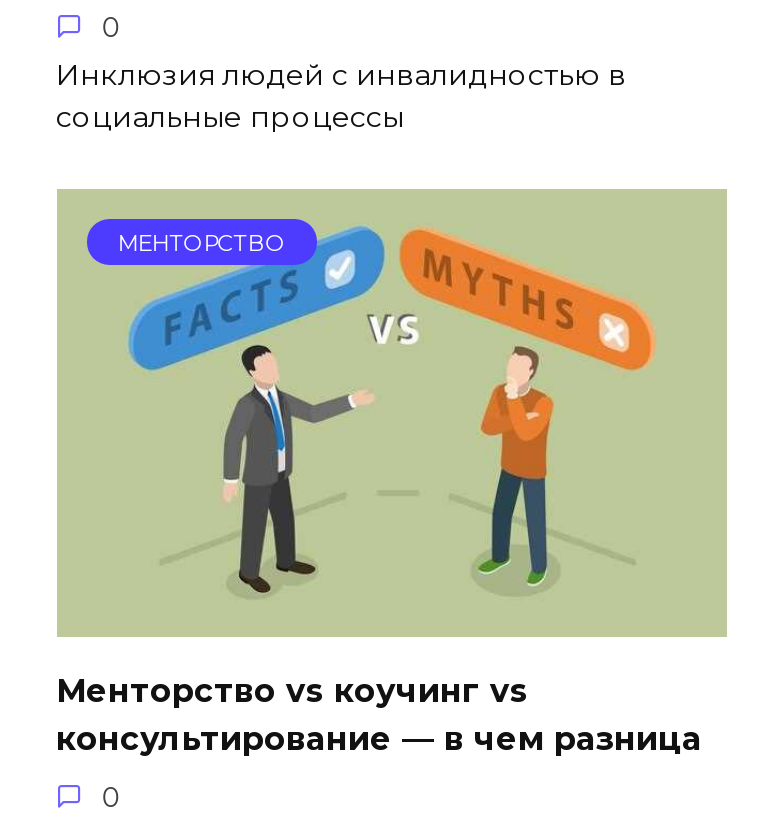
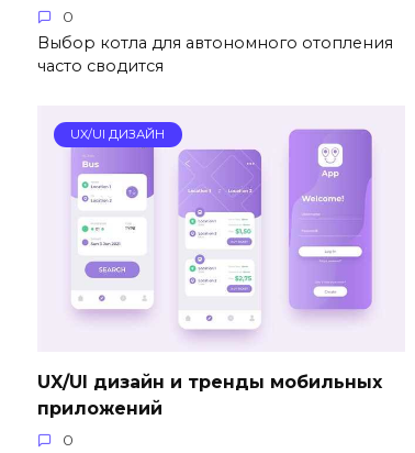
[56,56,626,134] Инклюзия людей с инвалидностью в | социальные процессы -> [37,33,392,76] Выбор котла для автономного отопления | часто сводится
[55,189,727,639] [image] | МЕНТОРСТВО -> [37,106,405,352] [image] | UX/UI ДИЗАЙН
[56,672,702,758] Менторство vs коучинг vs | консультирование — в чем разница -> [37,371,382,418] UX/UI дизайн и тренды мобильных | приложений

